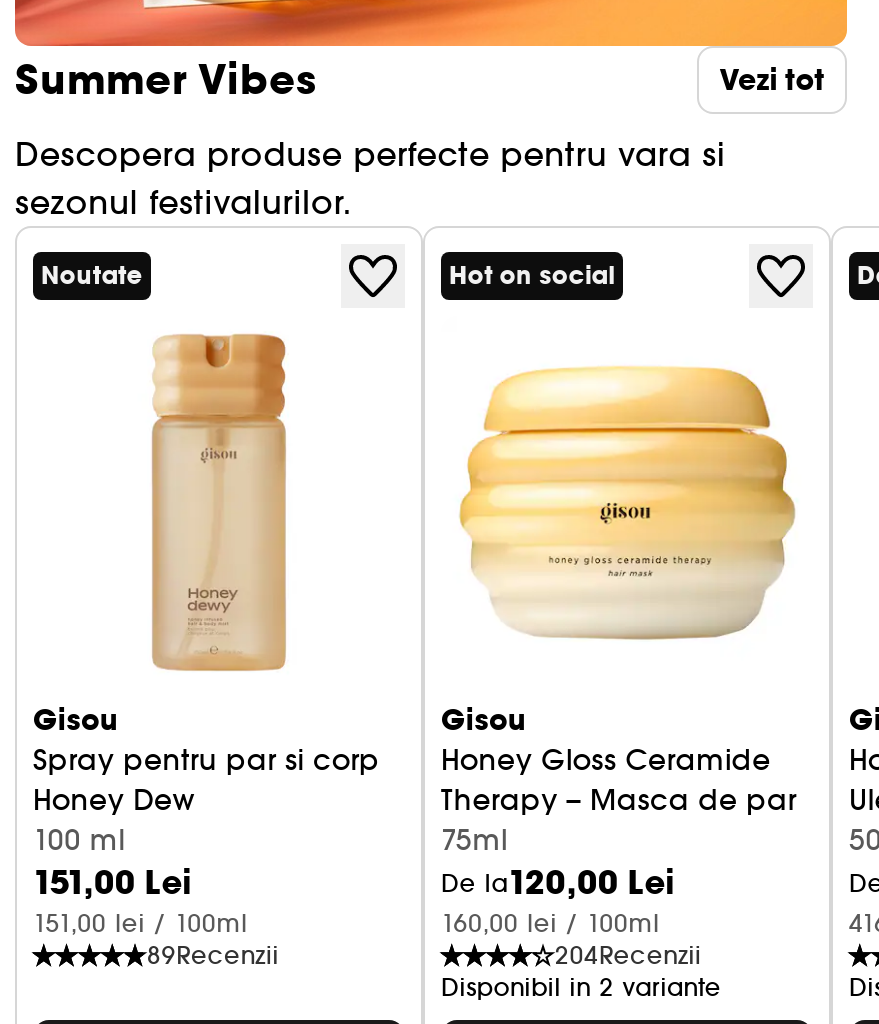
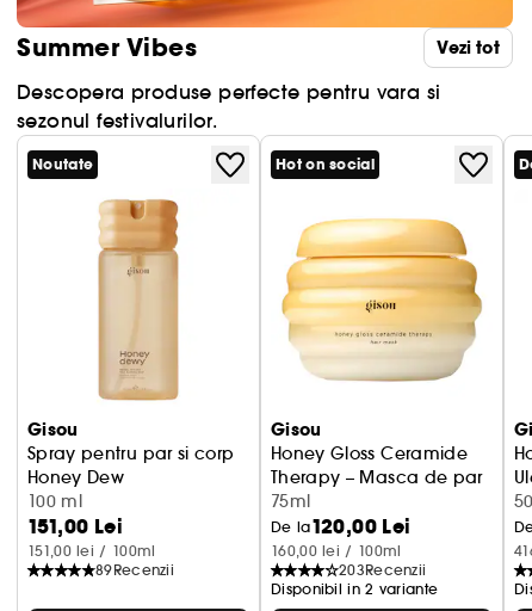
[555,939,702,969] 204Recenzii -> [339,560,426,578] 203Recenzii

